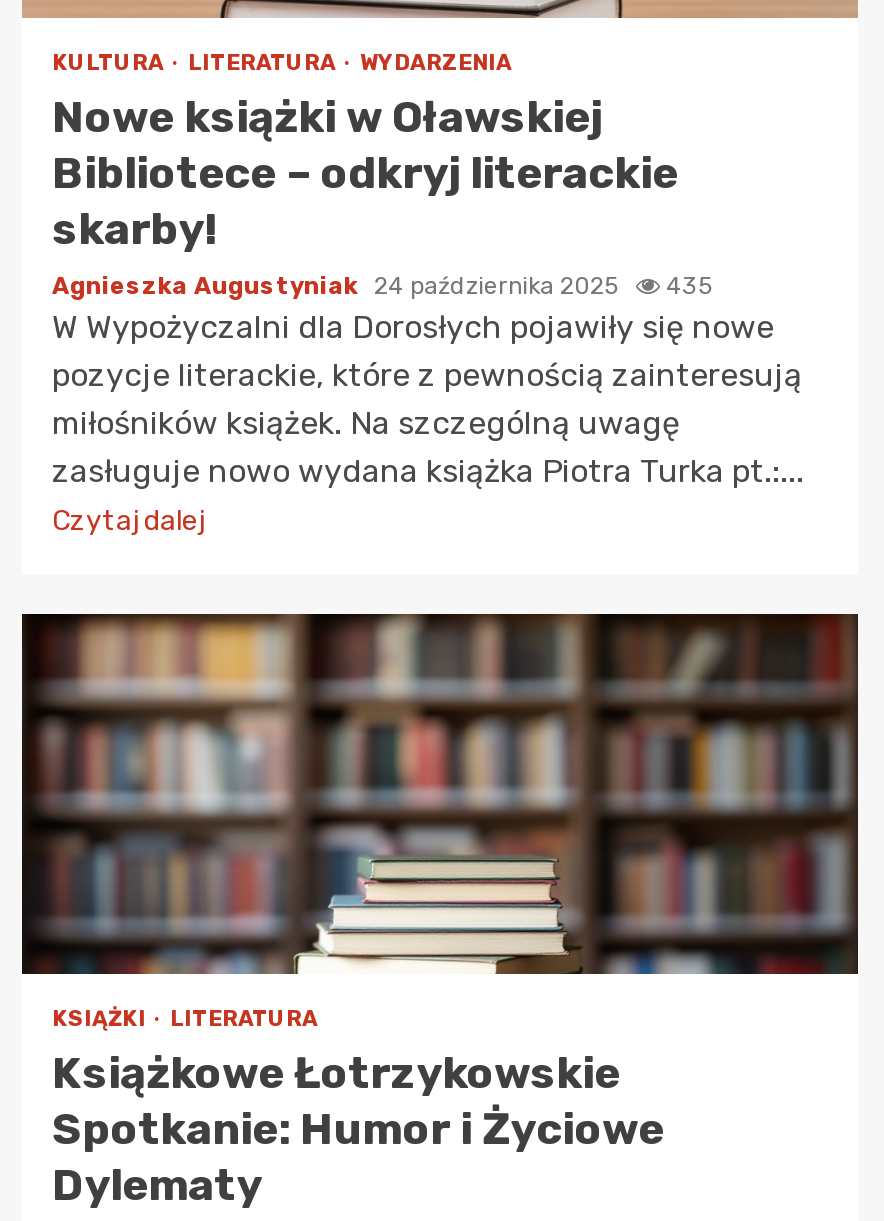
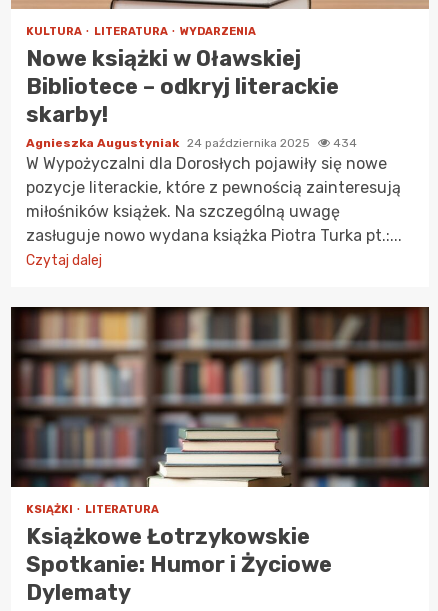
[52,272,714,300] Agnieszka Augustyniak 24 października 2025 435 -> [26,136,357,150] Agnieszka Augustyniak 24 października 2025 434

